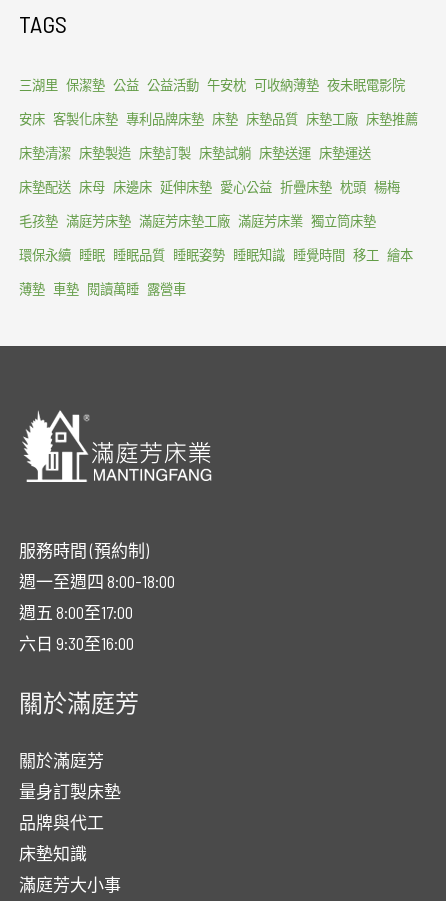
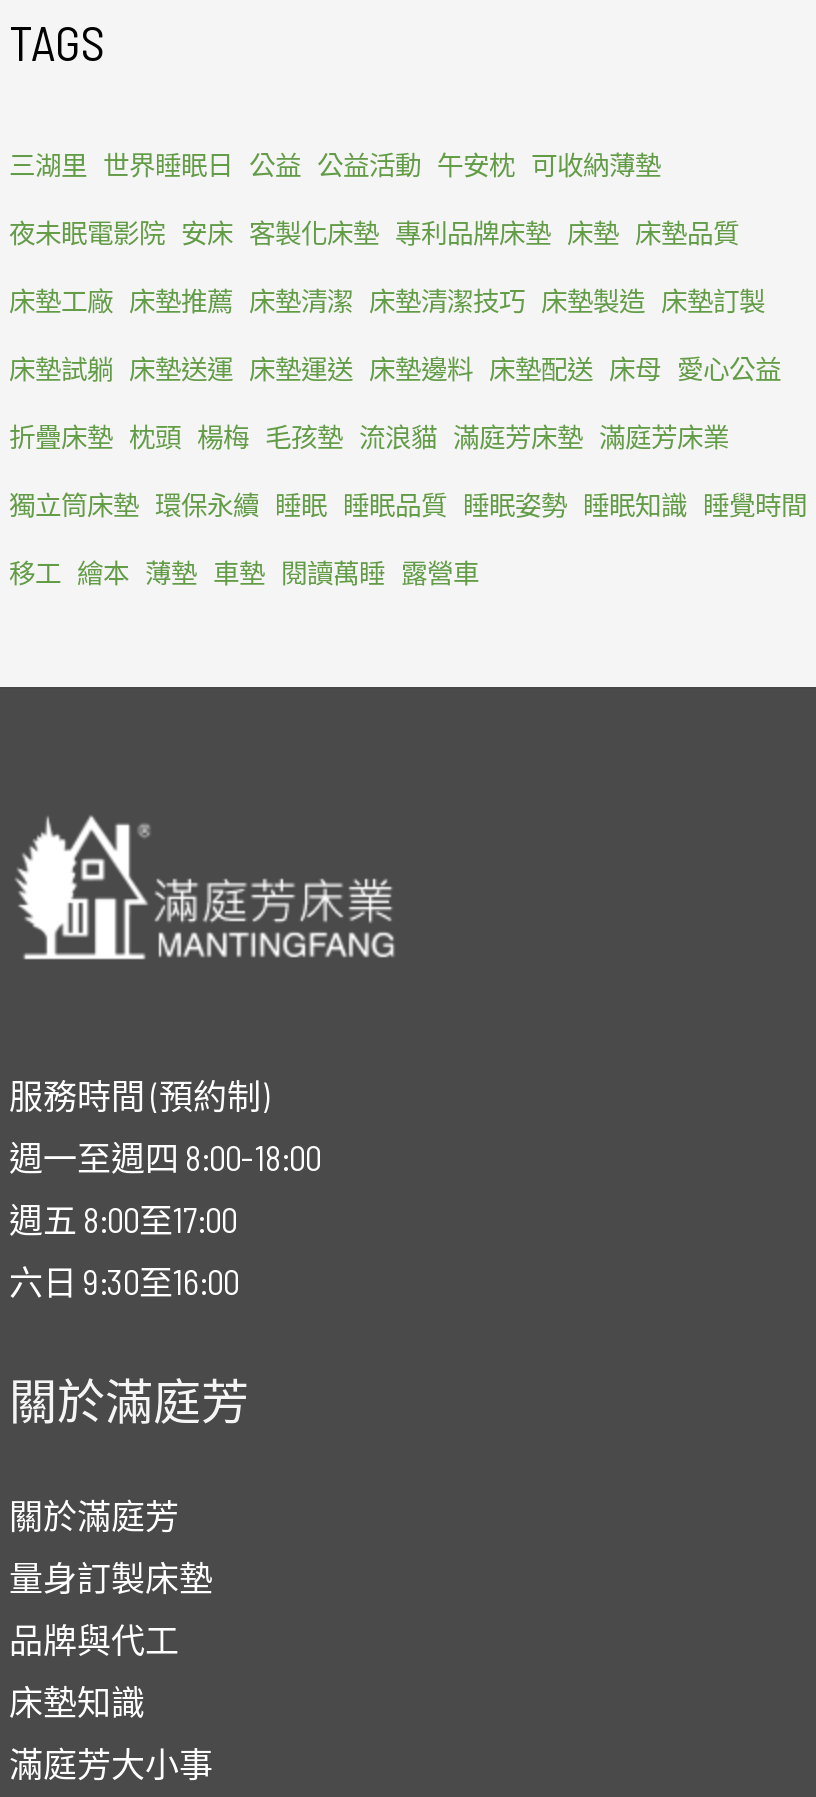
[19,77,405,93] 三湖里 保潔墊 公益 公益活動 午安枕 可收納薄墊 夜未眠電影院 -> [9,149,661,181] 三湖里 世界睡眠日 公益 公益活動 午安枕 可收納薄墊
[19,111,418,127] 安床 客製化床墊 專利品牌床墊 床墊 床墊品質 床墊工廠 床墊推薦 -> [9,217,739,249] 夜未眠電影院 安床 客製化床墊 專利品牌床墊 床墊 床墊品質
[19,145,371,161] 床墊清潔 床墊製造 床墊訂製 床墊試躺 床墊送運 床墊運送 -> [9,285,765,317] 床墊工廠 床墊推薦 床墊清潔 床墊清潔技巧 床墊製造 床墊訂製
[19,179,400,195] 床墊配送 床母 床邊床 延伸床墊 愛心公益 折疊床墊 枕頭 楊梅 -> [9,353,781,385] 床墊試躺 床墊送運 床墊運送 床墊邊料 床墊配送 床母 愛心公益
[19,213,376,229] 毛孩墊 滿庭芳床墊 滿庭芳床墊工廠 滿庭芳床業 獨立筒床墊 -> [9,421,729,453] 折疊床墊 枕頭 楊梅 毛孩墊 流浪貓 滿庭芳床墊 滿庭芳床業
[19,247,413,263] 環保永續 睡眠 睡眠品質 睡眠姿勢 睡眠知識 睡覺時間 移工 繪本 -> [9,489,807,521] 獨立筒床墊 環保永續 睡眠 睡眠品質 睡眠姿勢 睡眠知識 睡覺時間
[19,281,186,297] 薄墊 車墊 閱讀萬睡 露營車 -> [9,557,479,589] 移工 繪本 薄墊 車墊 閱讀萬睡 露營車

